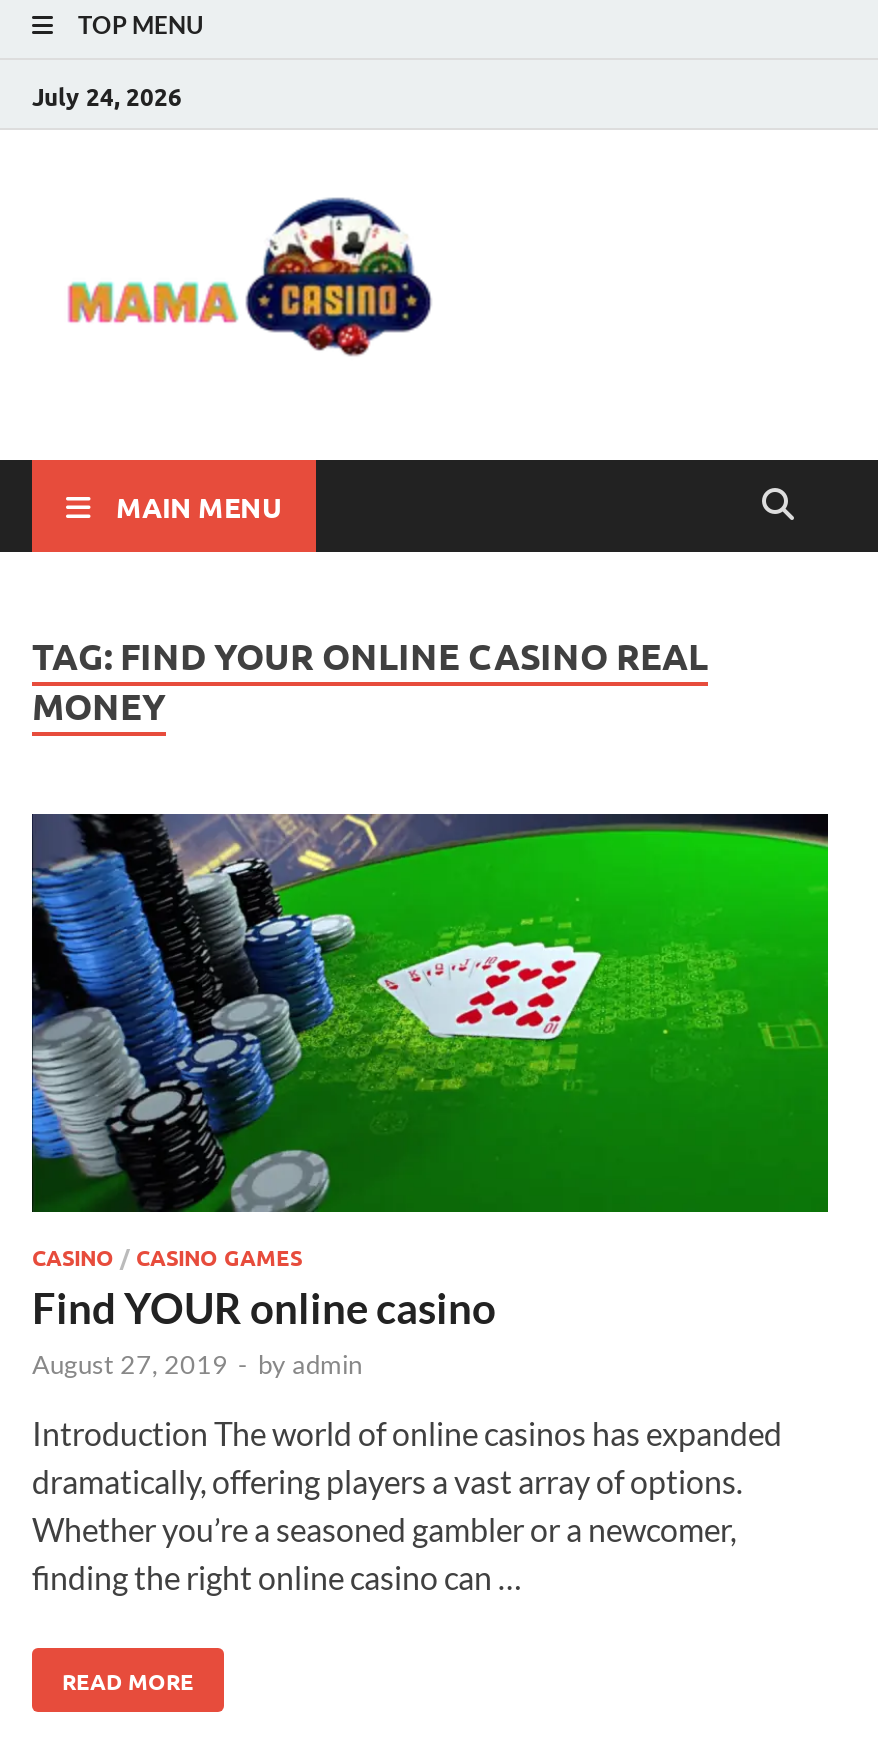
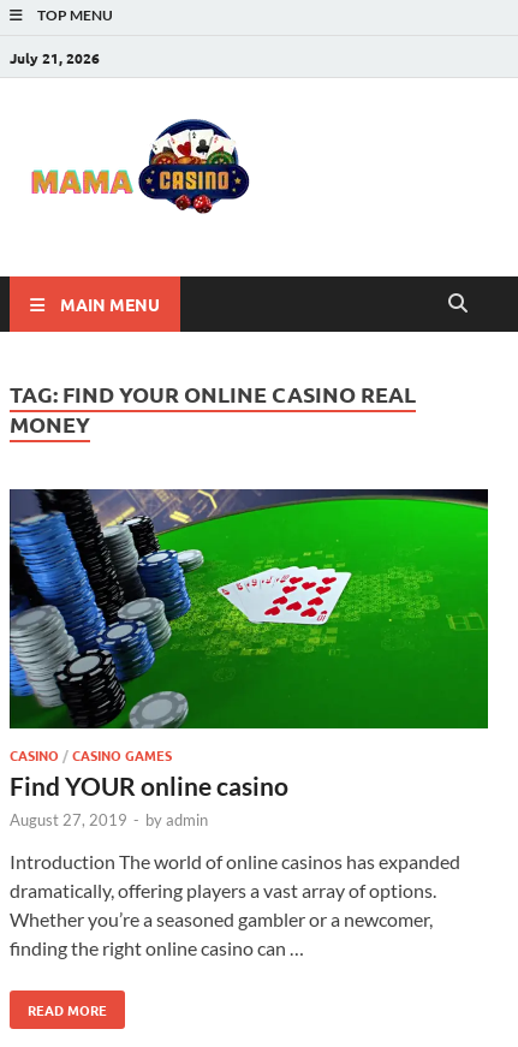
[32,79,182,111] July 24, 2026 -> [10,47,100,67] July 21, 2026

